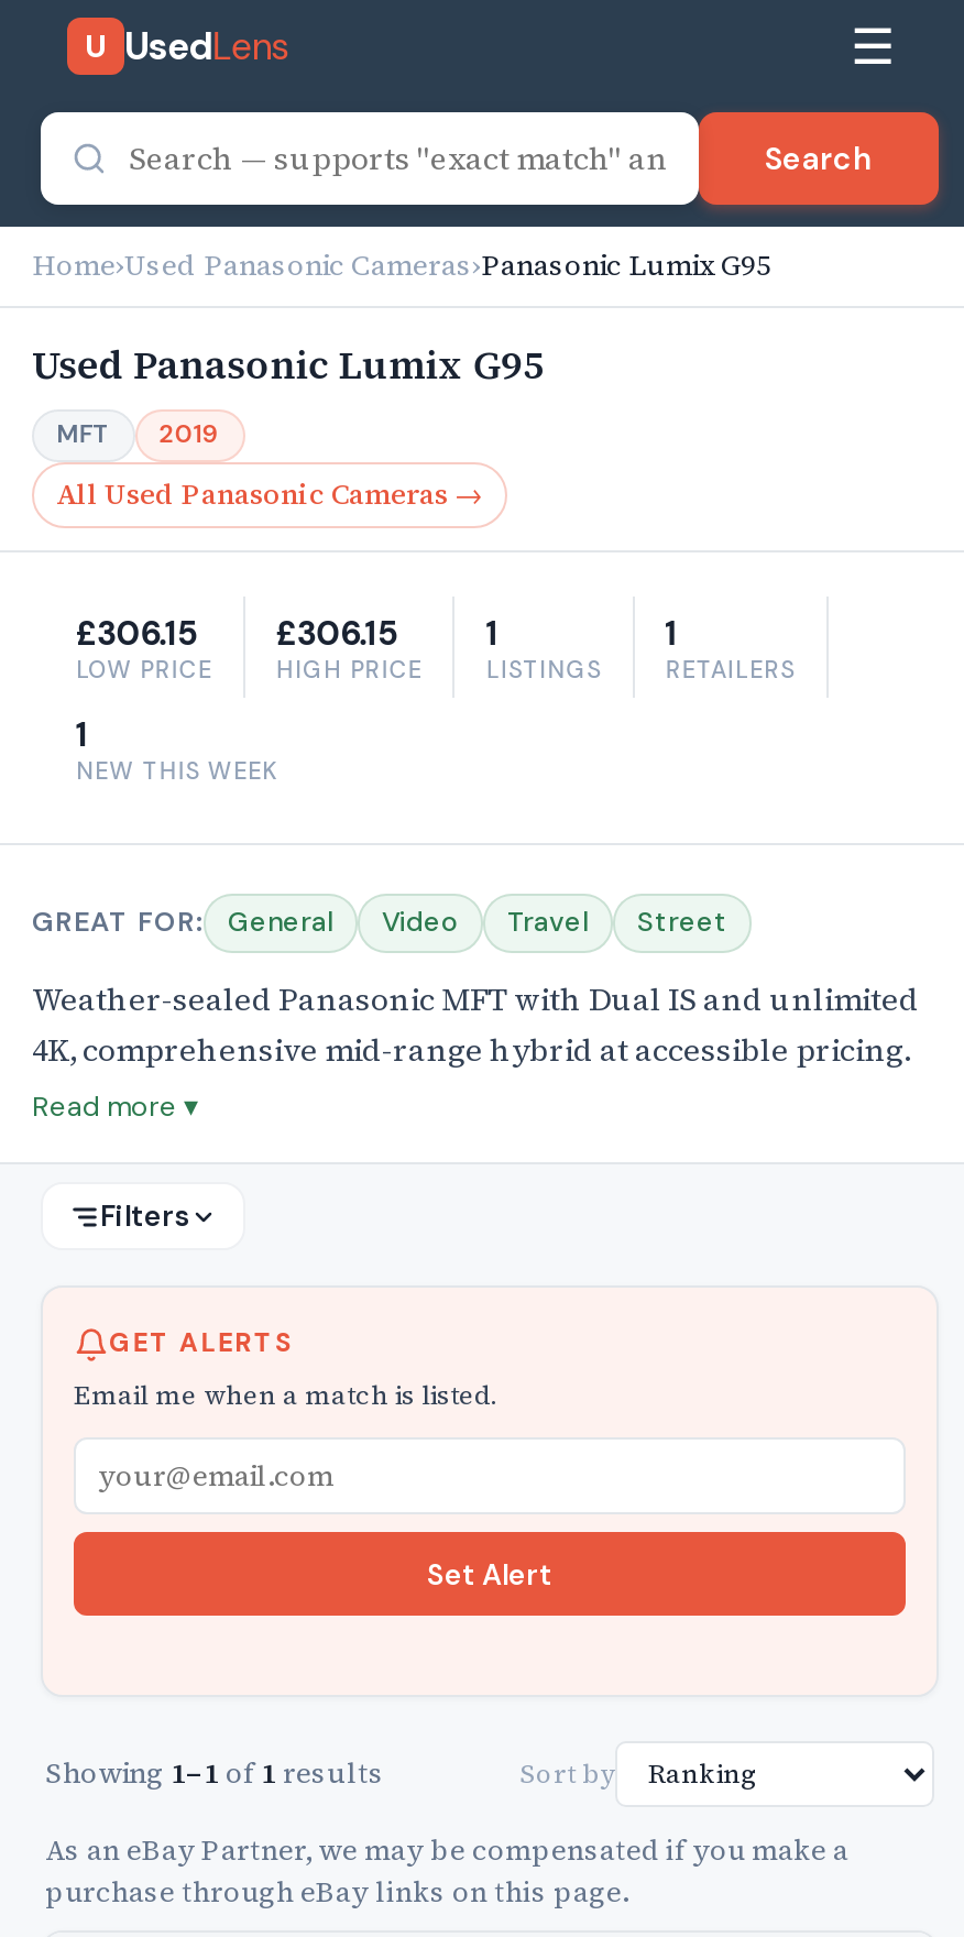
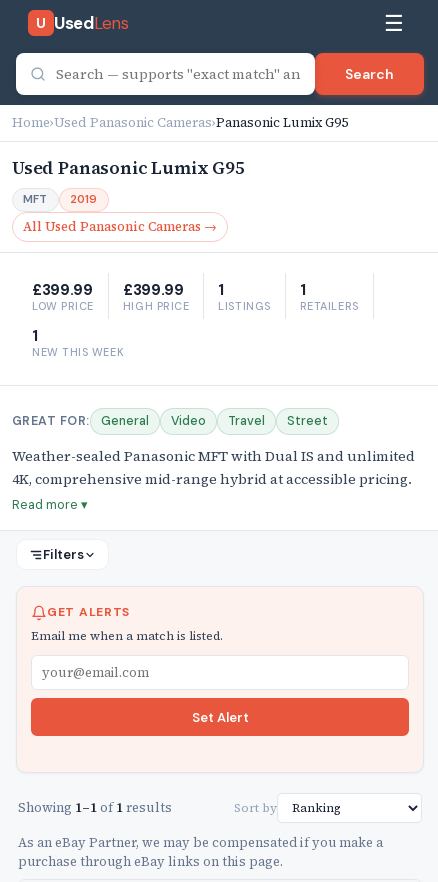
[76,612,199,656] £306.15 -> [32,280,93,300] £399.99
[276,612,399,656] £306.15 -> [123,280,184,300] £399.99

